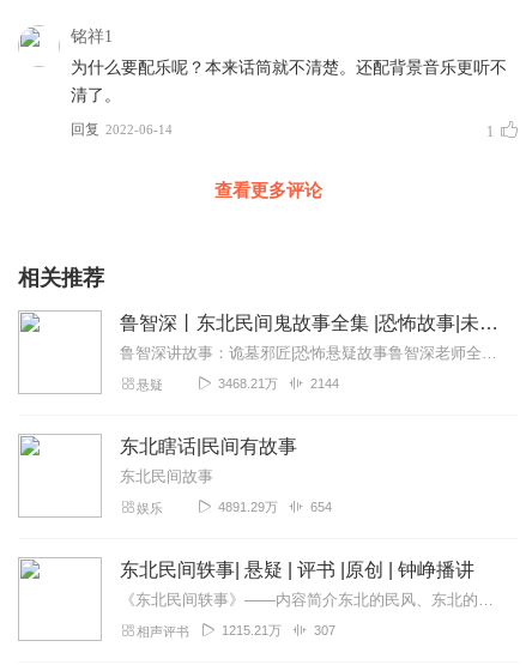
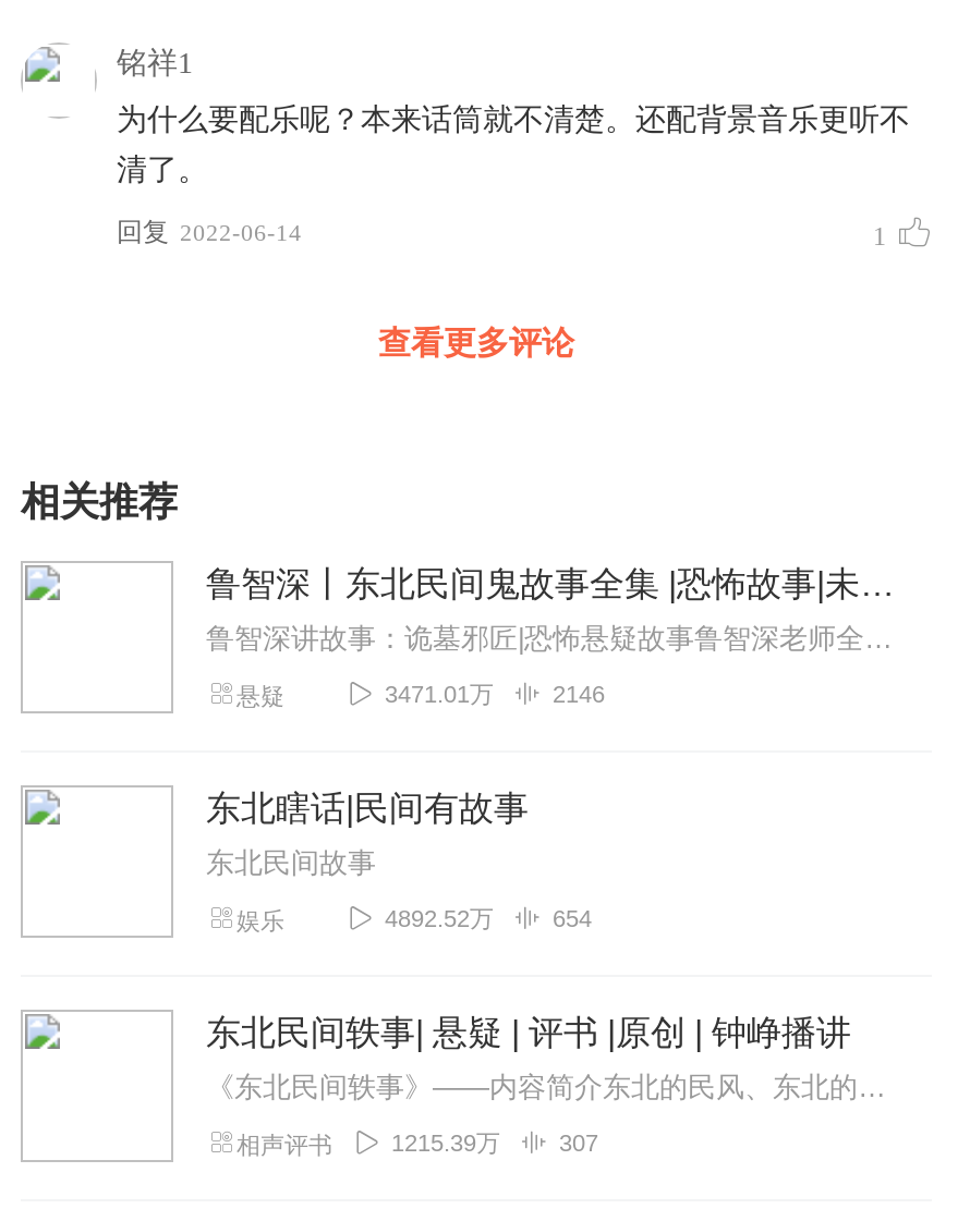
[218,376,278,391] 3468.21万 -> [385,681,494,707] 3471.01万
[310,376,339,391] 2144 -> [553,681,605,707] 2146
[218,500,278,514] 4891.29万 -> [385,905,494,931] 4892.52万
[222,623,282,637] 1215.21万 -> [391,1129,500,1156] 1215.39万

